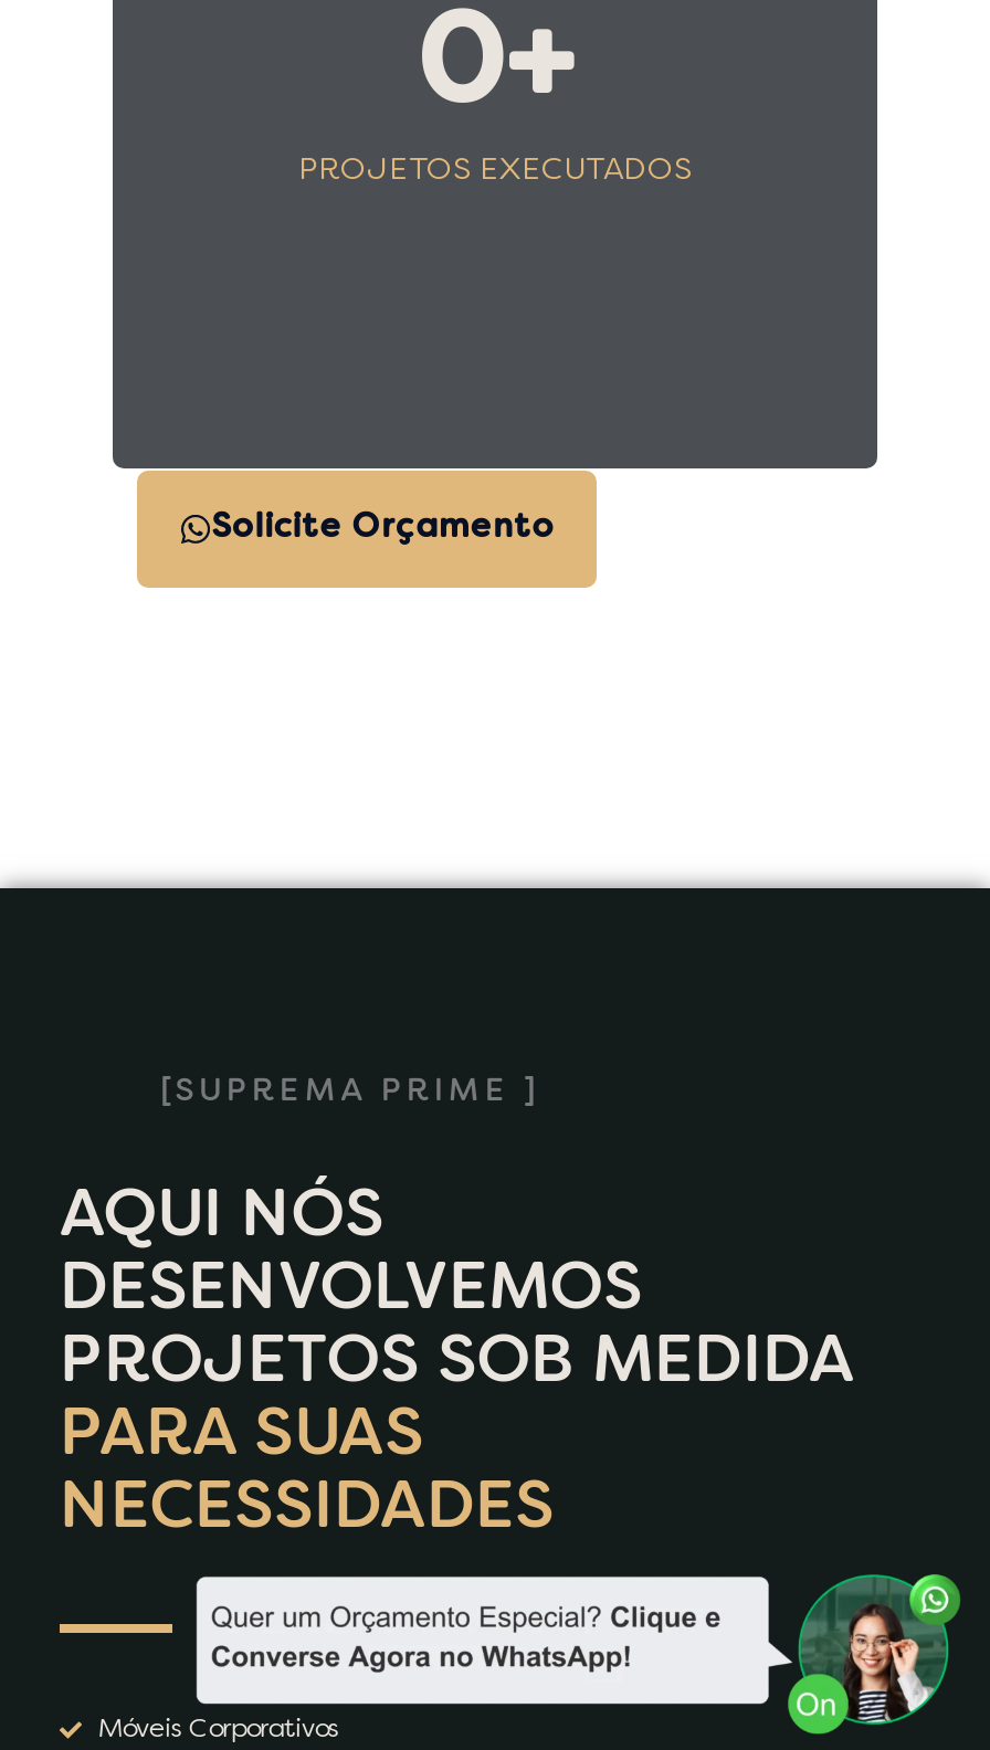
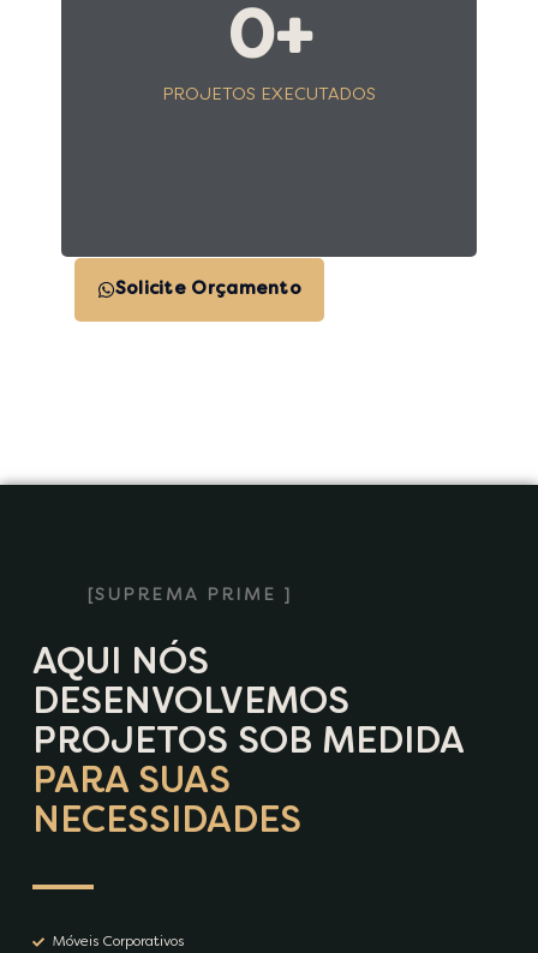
[194,1573,961,1737] [image] -> none

